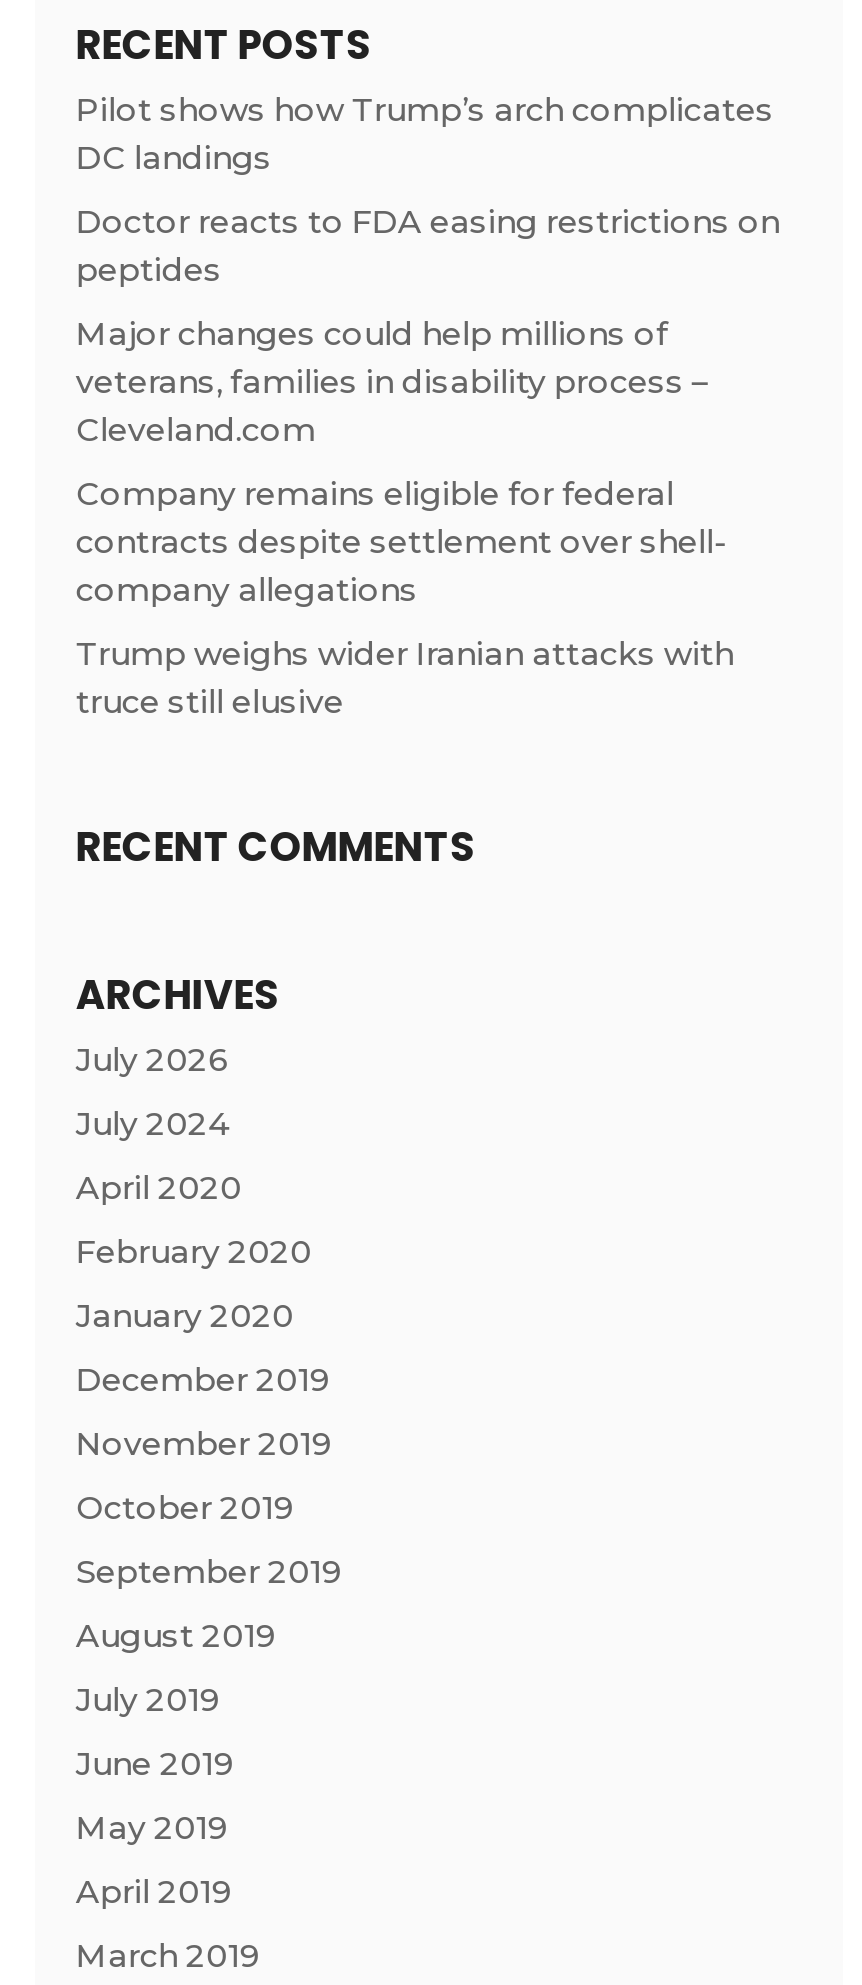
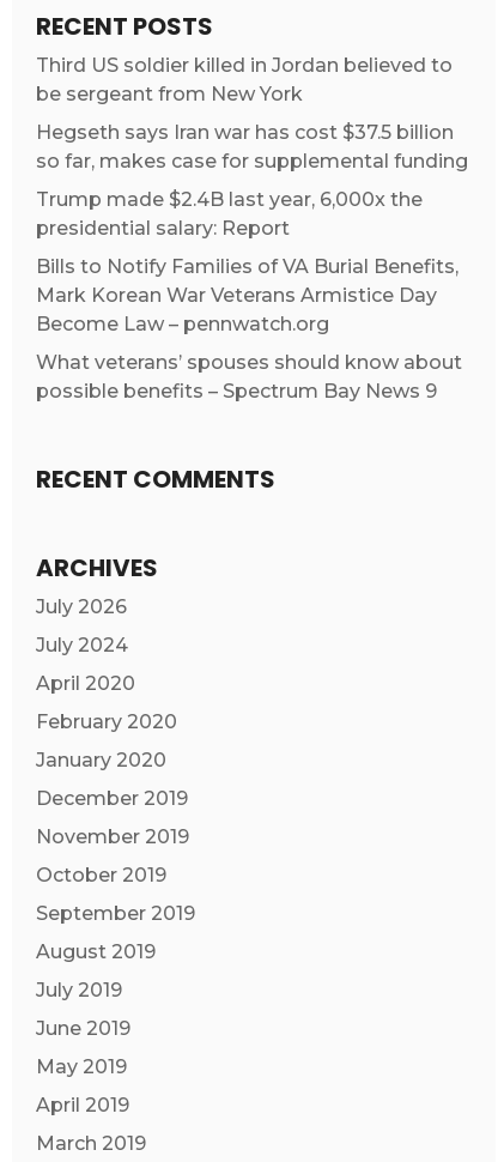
[76,91,774,177] Pilot shows how Trump’s arch complicates | DC landings -> [36,54,453,106] Third US soldier killed in Jordan believed to | be sergeant from New York
[76,203,780,289] Doctor reacts to FDA easing restrictions on | peptides -> [36,121,469,173] Hegseth says Iran war has cost $37.5 billion | so far, makes case for supplemental funding
[76,315,708,449] Major changes could help millions of | veterans, families in disability process – | Cleveland.com -> [36,188,423,240] Trump made $2.4B last year, 6,000x the | presidential salary: Report
[76,475,726,609] Company remains eligible for federal | contracts despite settlement over shell- | company allegations -> [36,256,459,336] Bills to Notify Families of VA Burial Benefits, | Mark Korean War Veterans Armistice Day | Become Law – pennwatch.org
[76,635,734,721] Trump weighs wider Iranian attacks with | truce still elusive -> [36,351,463,403] What veterans’ spouses should know about | possible benefits – Spectrum Bay News 9

